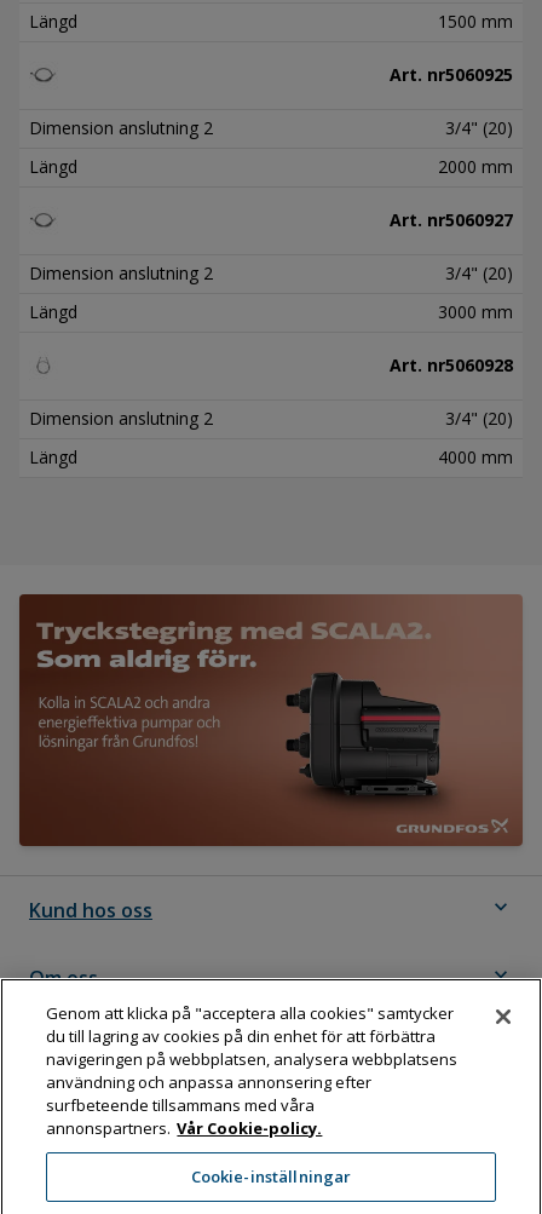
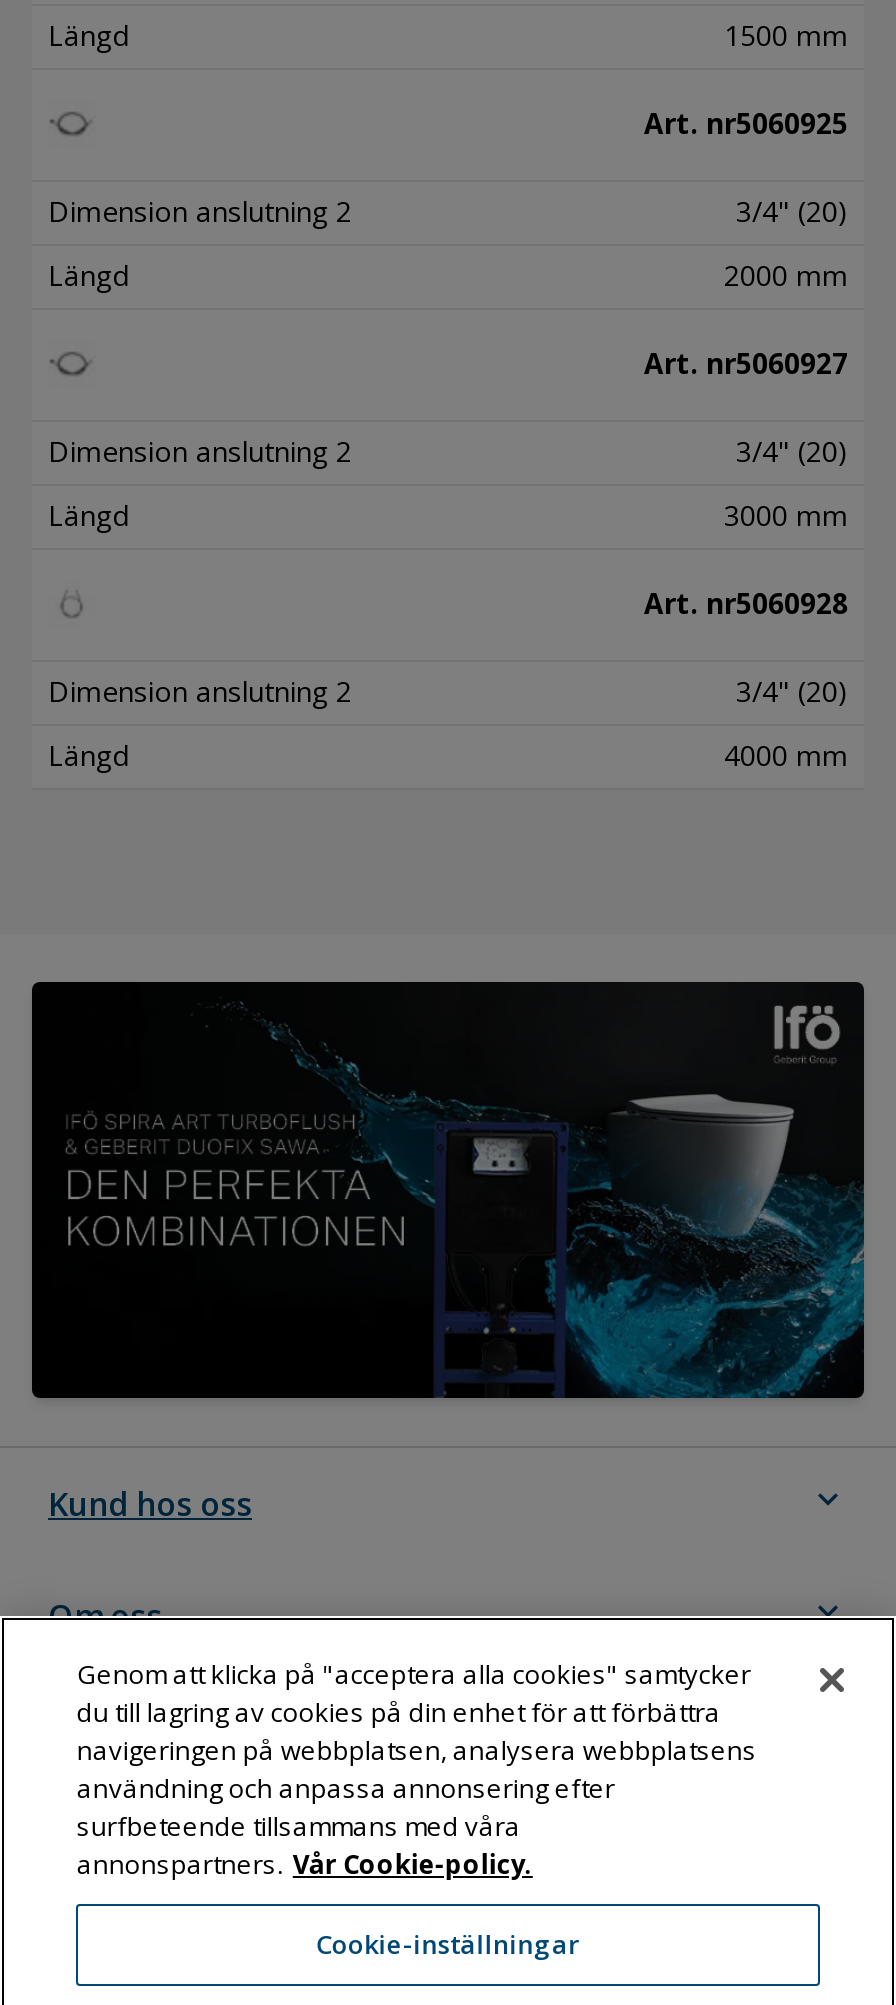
[19,594,523,846] [image] -> [32,982,866,1398] [image]

